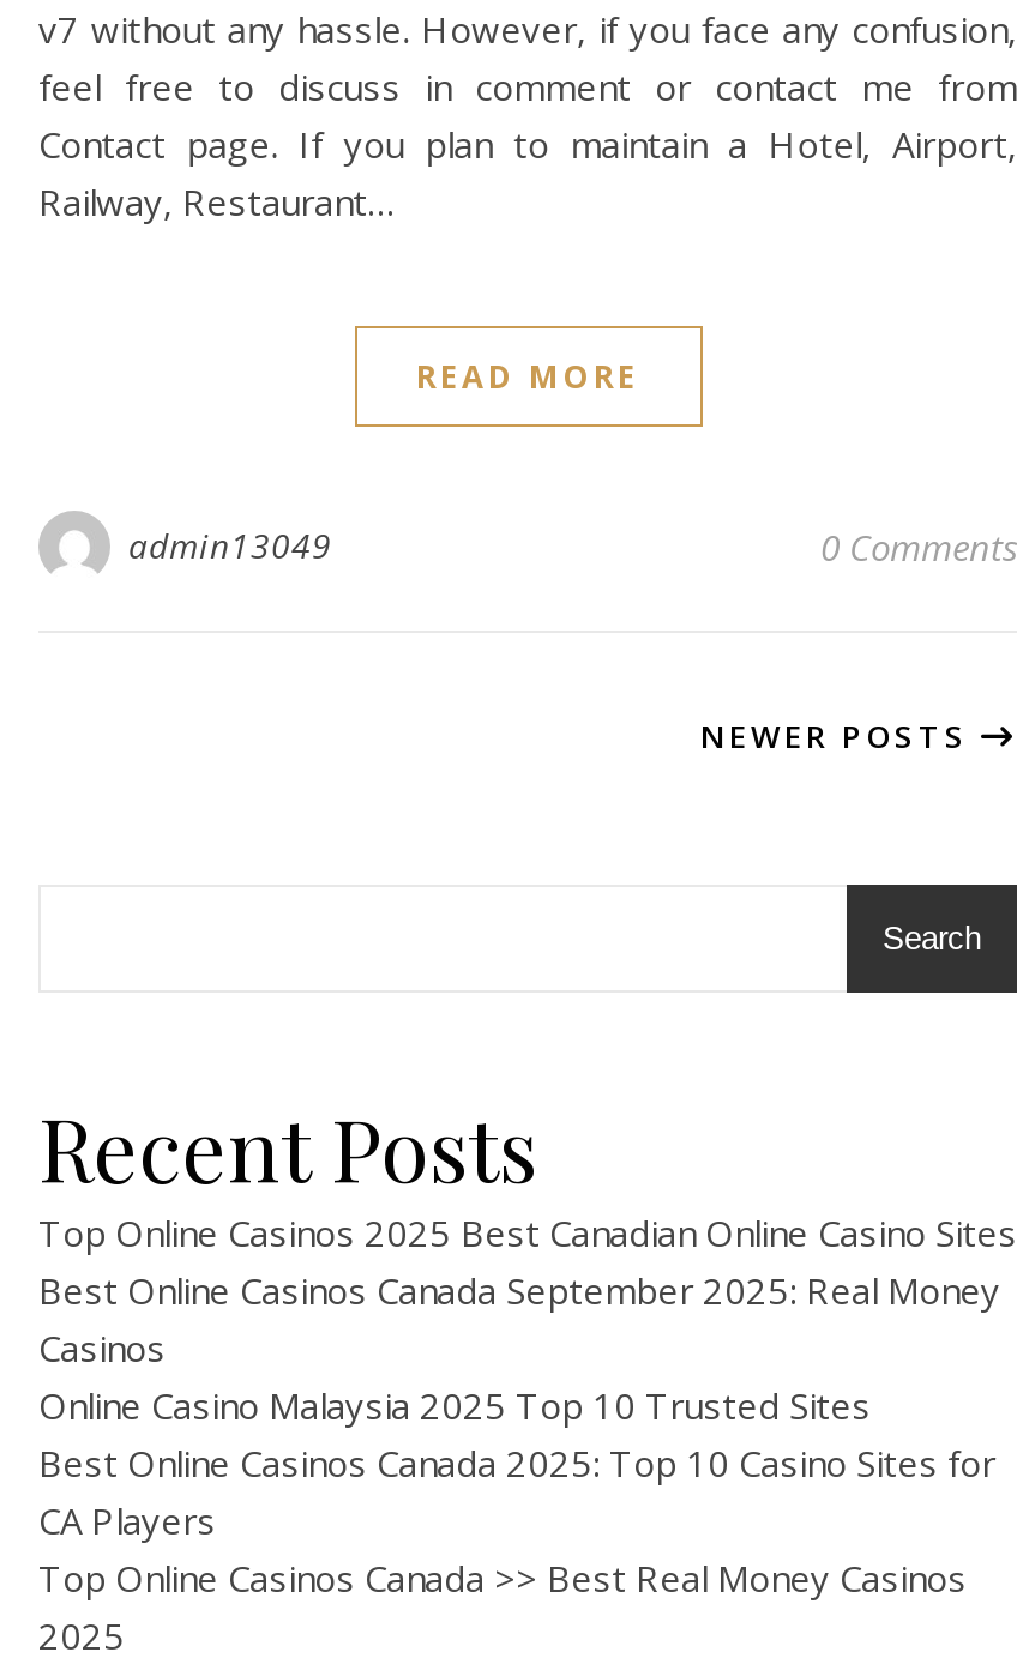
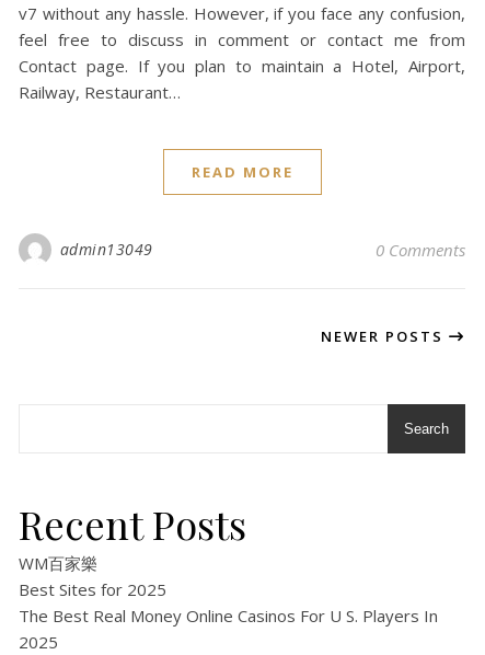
[38,1208,1017,1602] Top Online Casinos 2025 Best Canadian Online Casino Sites | Best Online Casinos Canada September 2025: Real Money | Casinos | Online Casino Malaysia 2025 Top 10 Trusted Sites | Best Online Casinos Canada 2025: Top 10 Casino Sites for | CA Players | Top Online Casinos Canada >> Best Real Money Casinos -> [19,552,438,627] WM百家樂 | Best Sites for 2025 | The Best Real Money Online Casinos For U S. Players In

